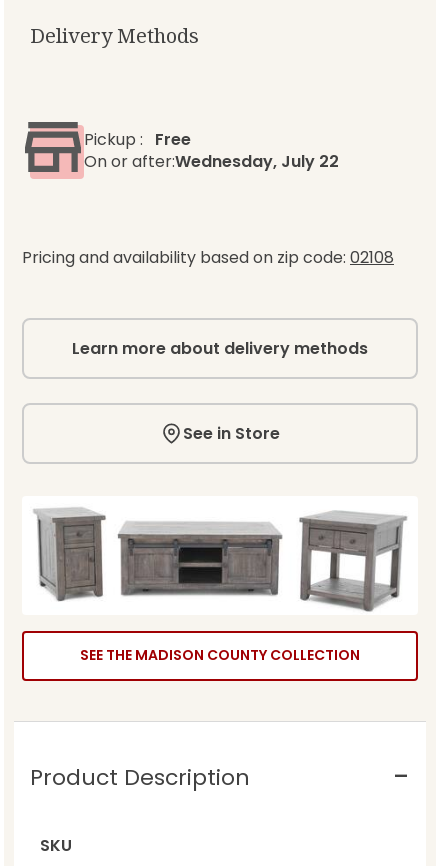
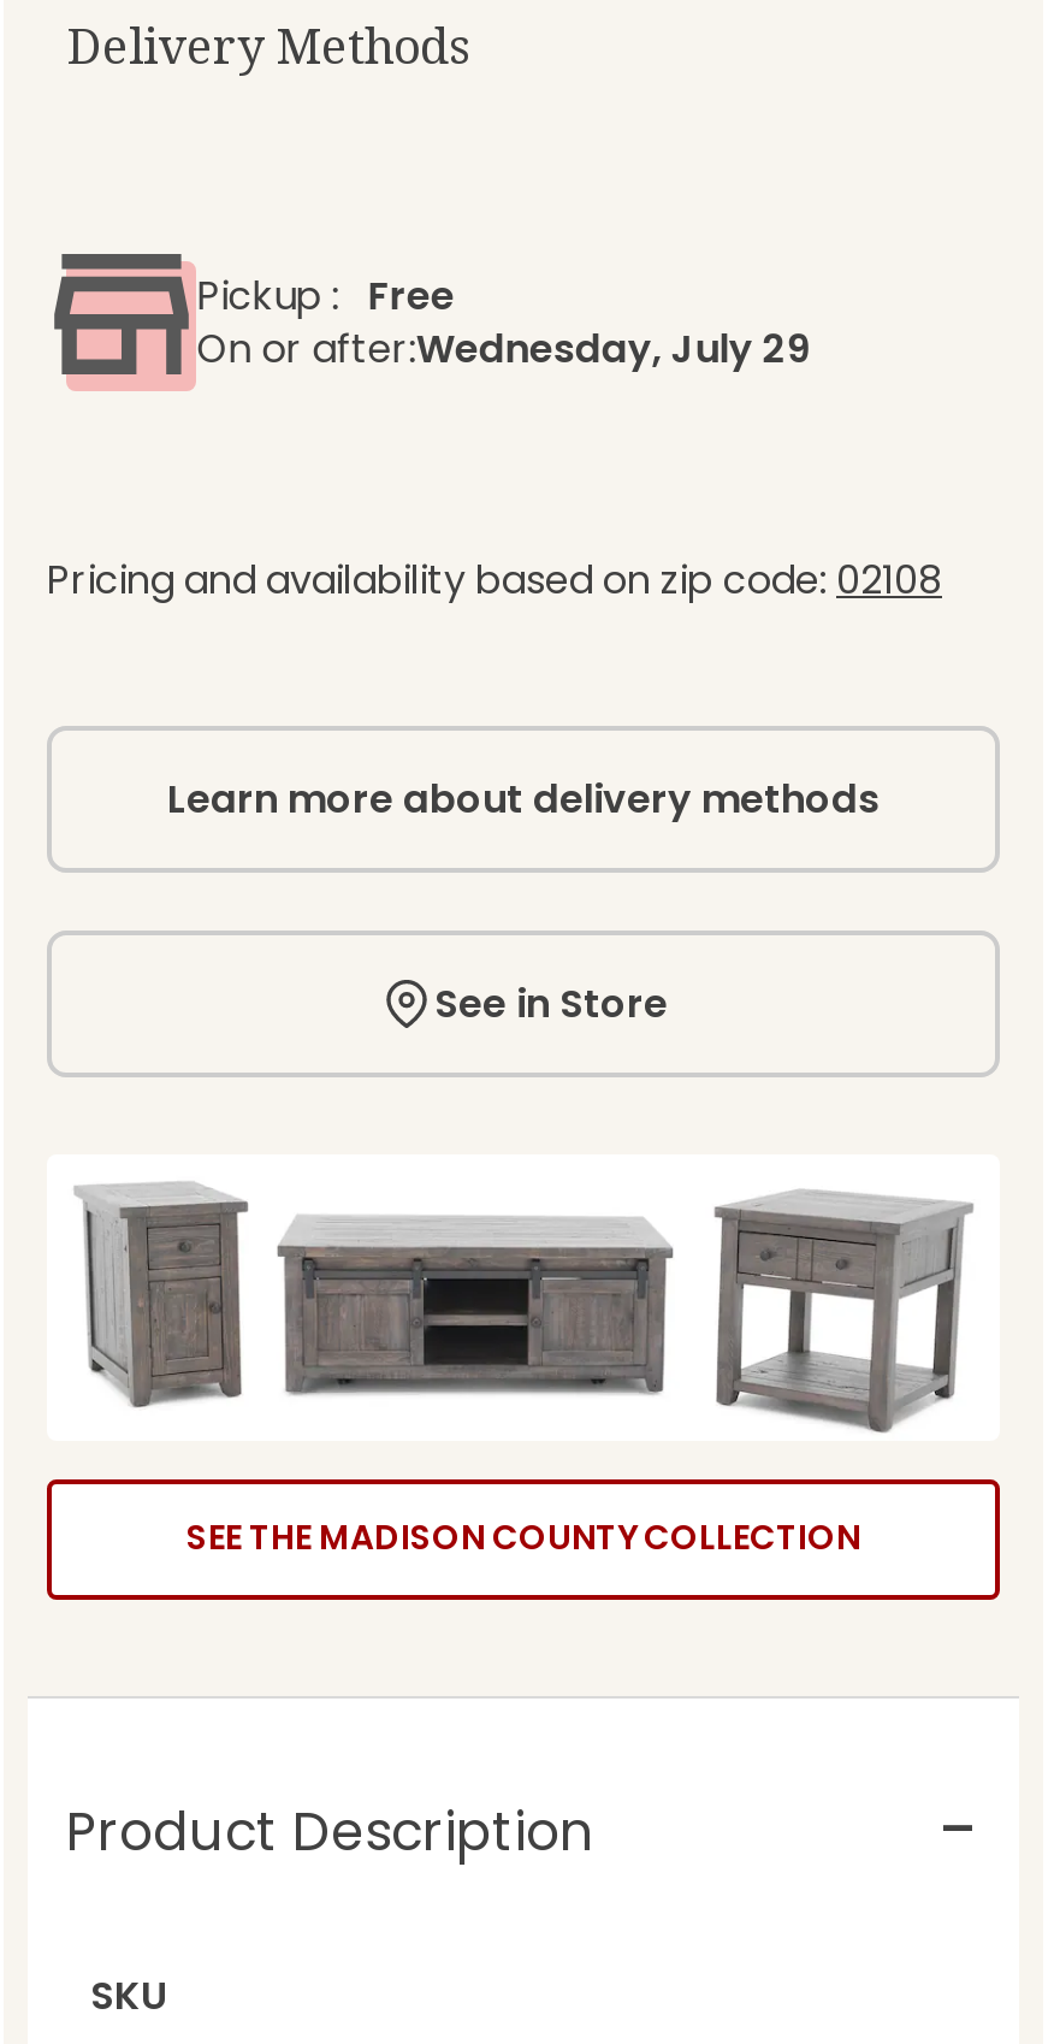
[84,150,339,173] On or after:Wednesday, July 22 -> [197,322,811,377] On or after:Wednesday, July 29

